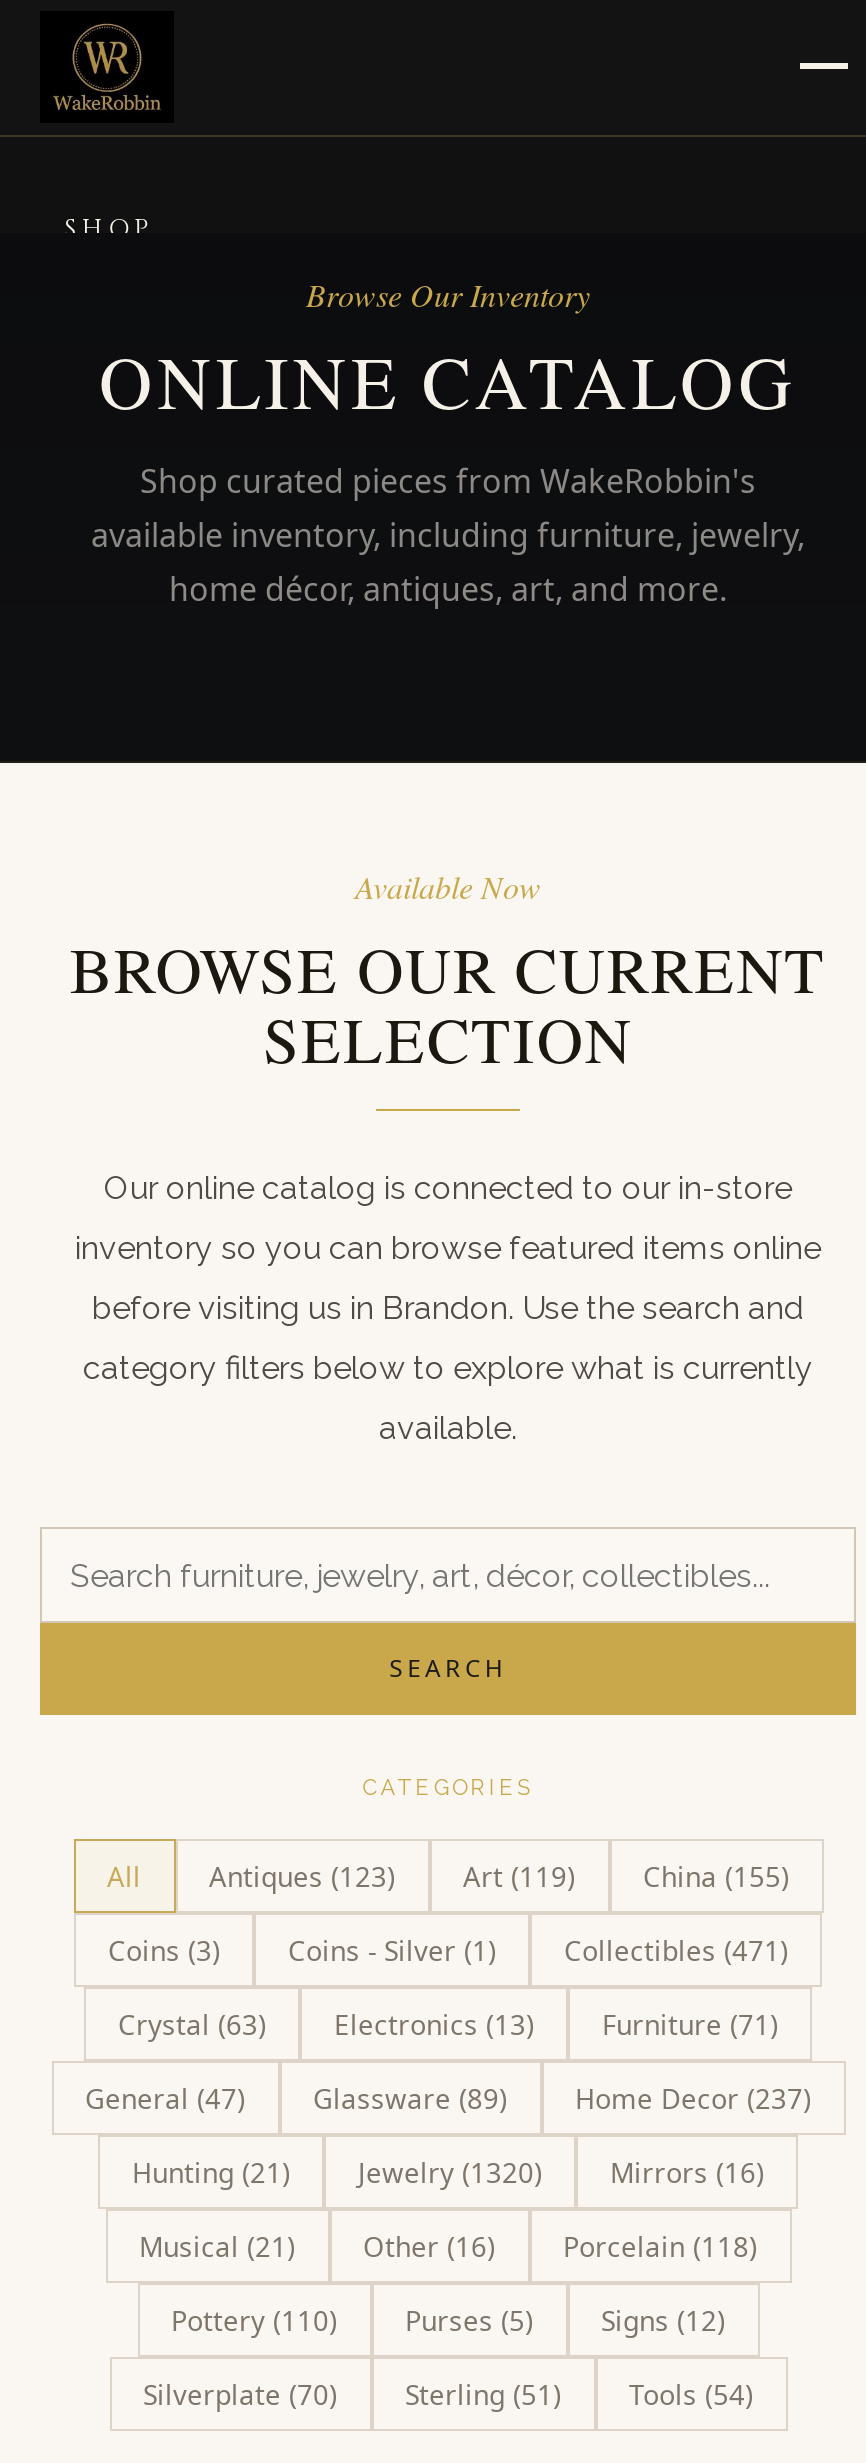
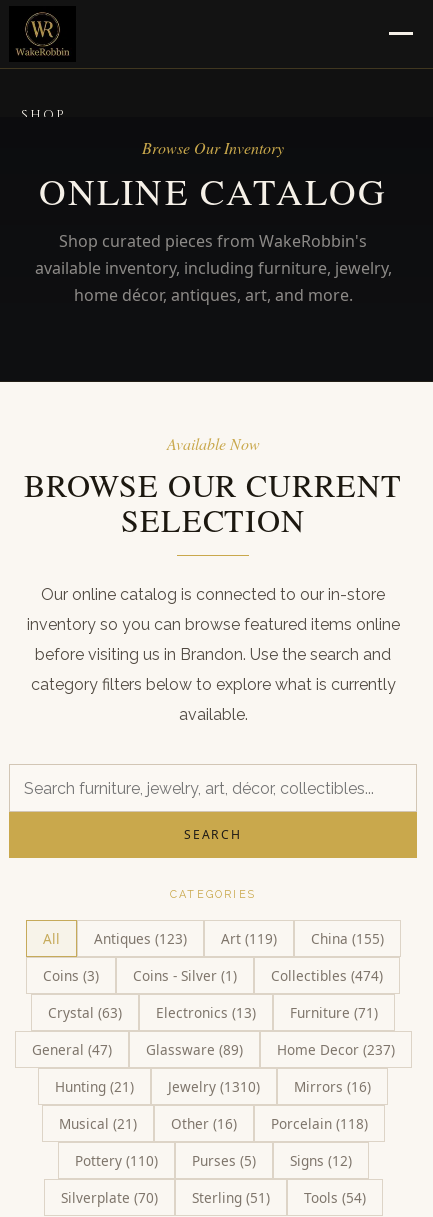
[564,1931,788,1969] Collectibles (471) -> [271,966,383,985] Collectibles (474)
[132,2153,764,2191] Hunting (21) Jewelry (1320) Mirrors (16) -> [55,1077,371,1096] Hunting (21) Jewelry (1310) Mirrors (16)

